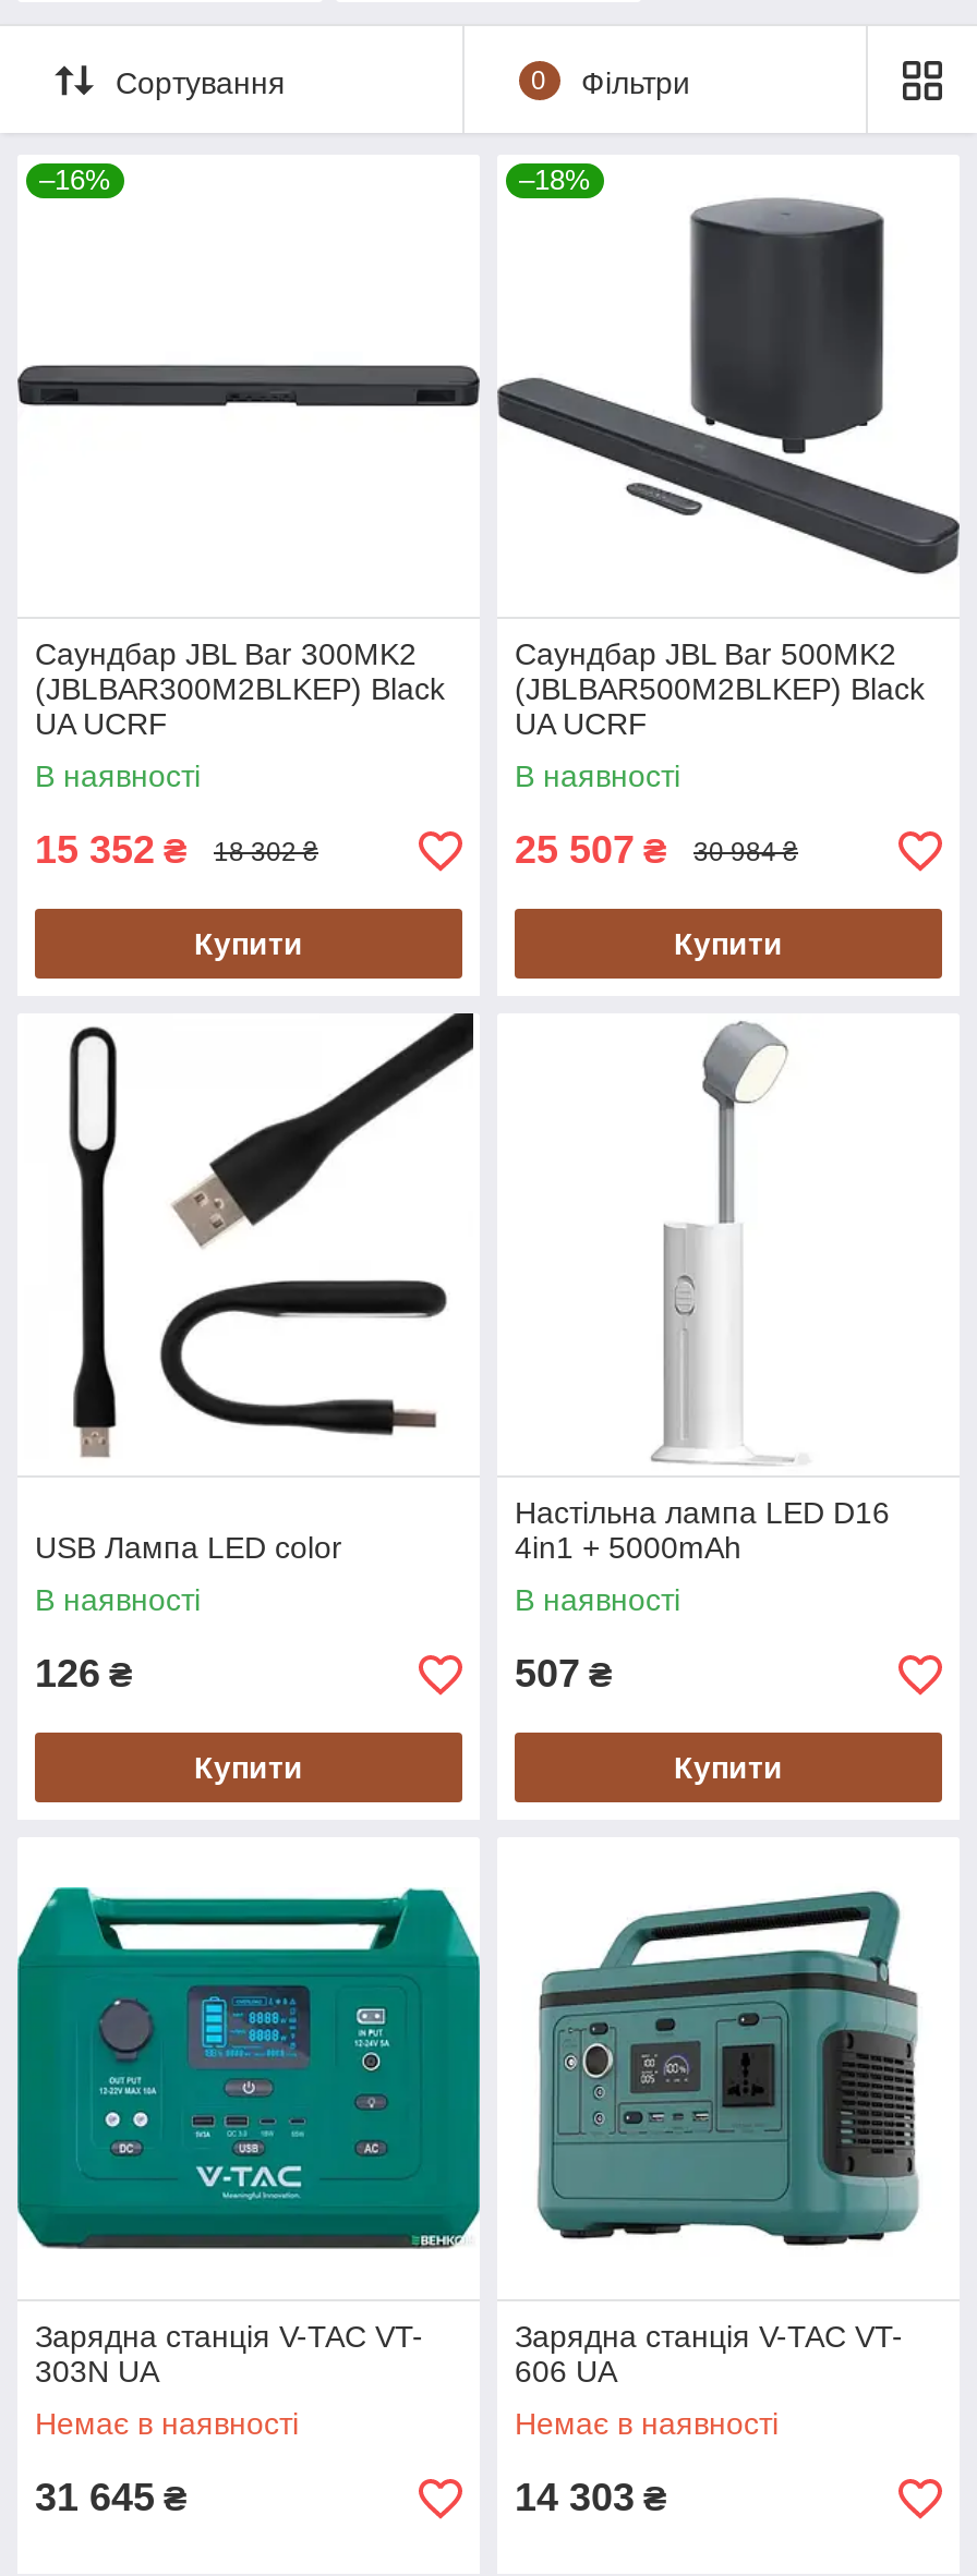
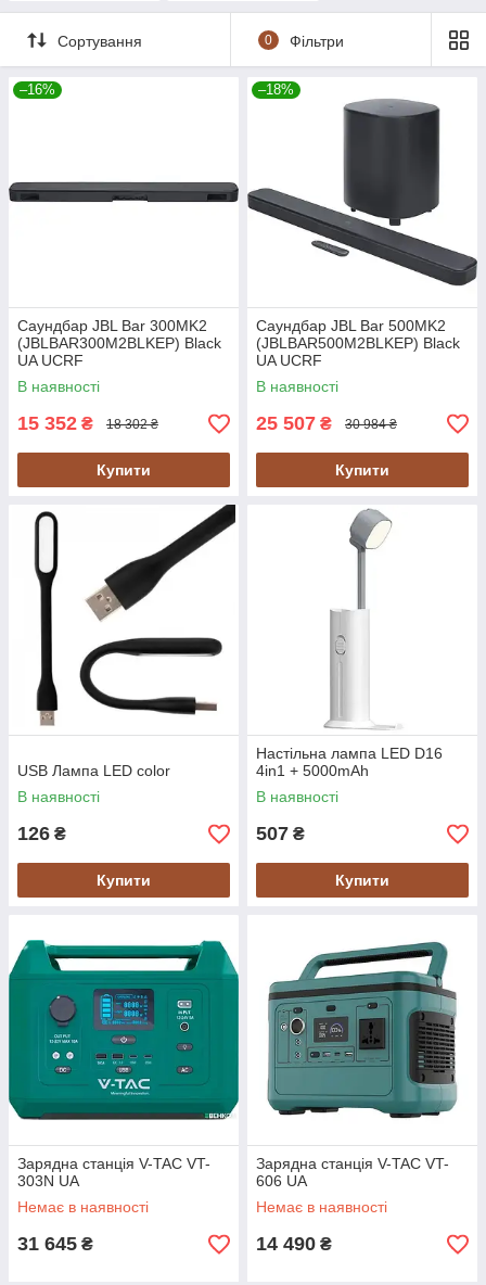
[515,2476,667,2520] 14 303 ₴ -> [256,1233,332,1255] 14 490 ₴

